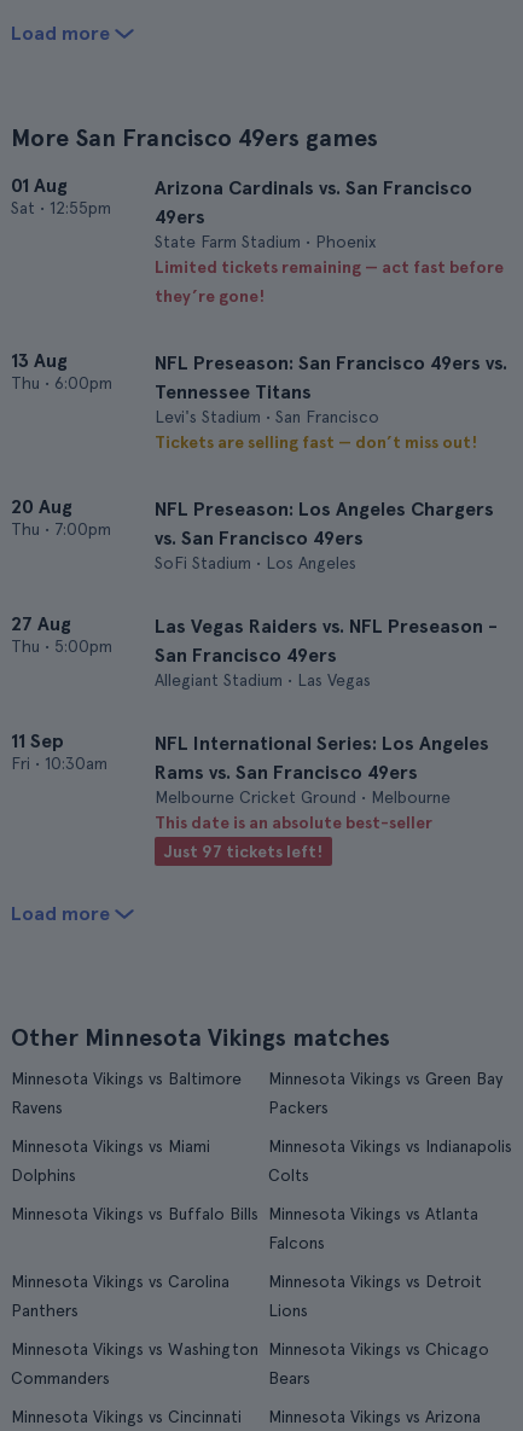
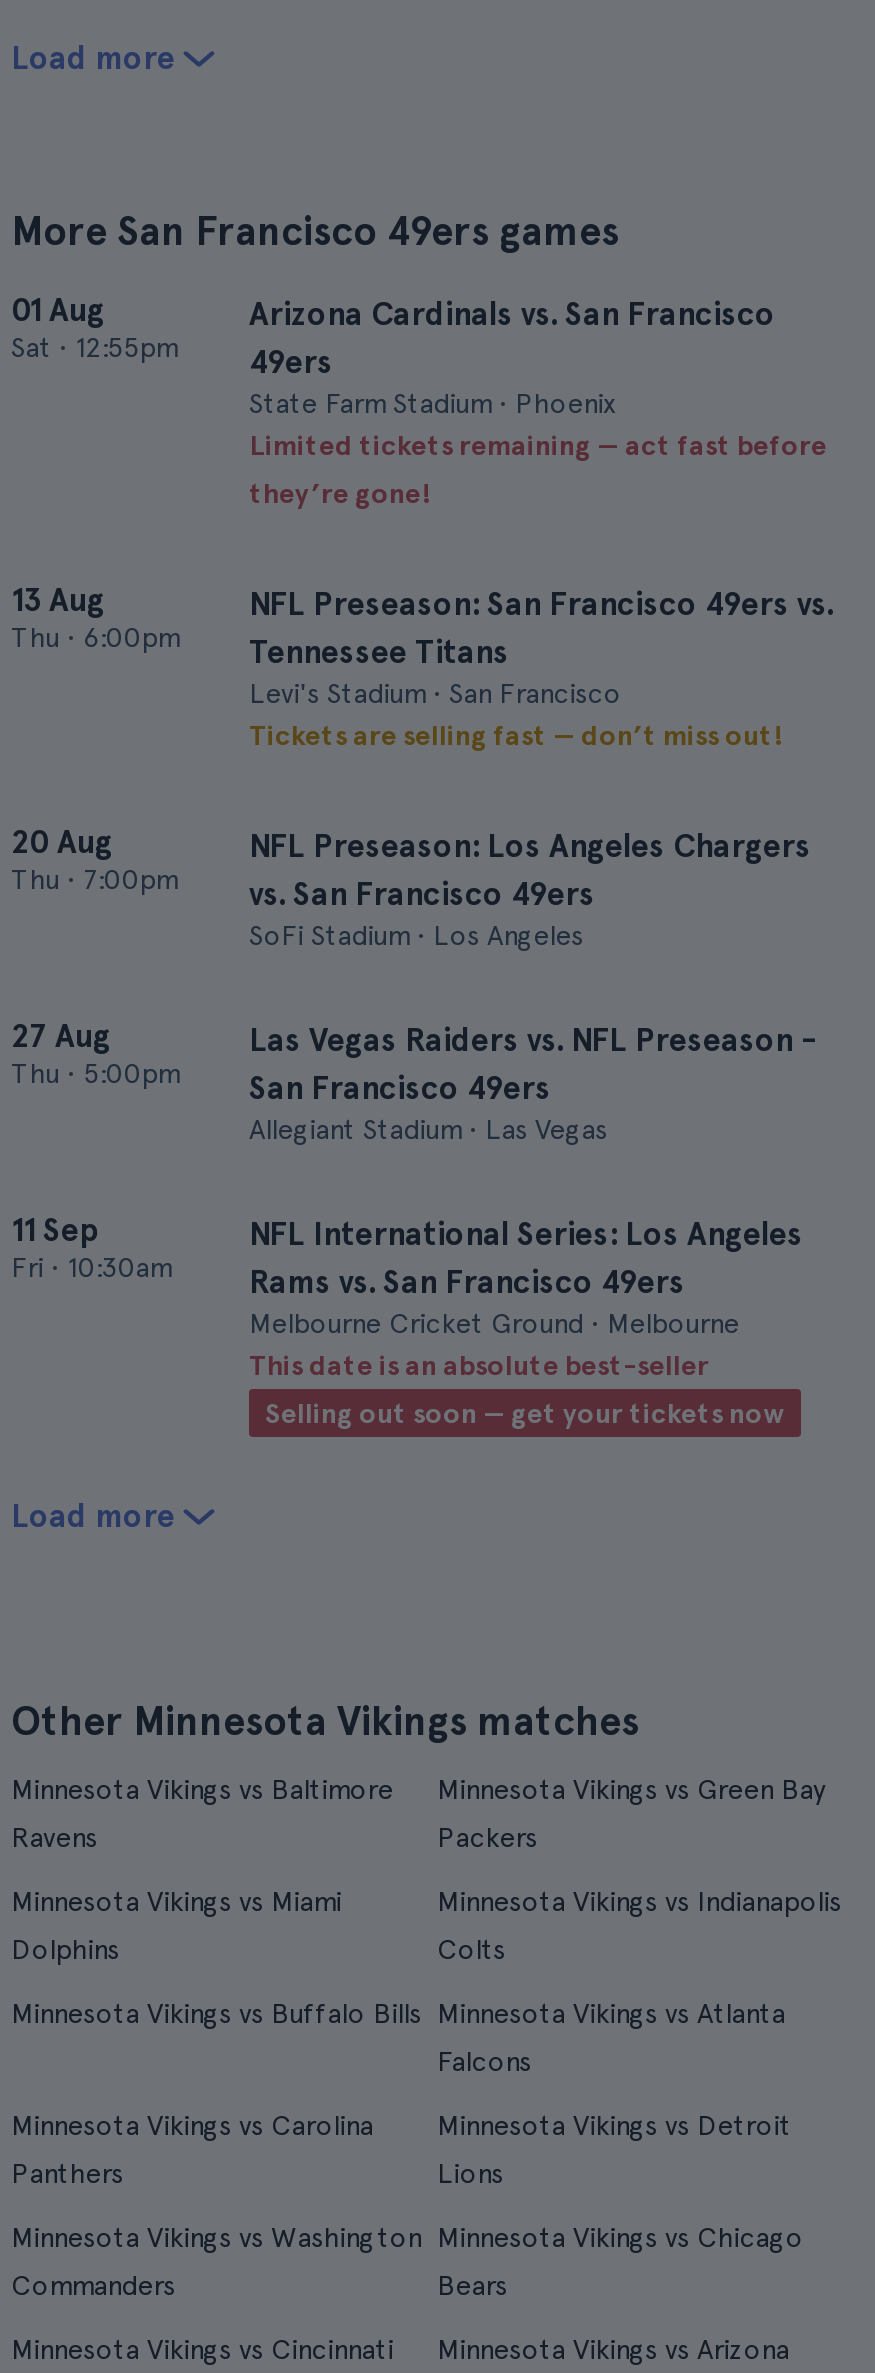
[164,842,322,861] Just 97 tickets left! -> [265,1397,785,1429] Selling out soon — get your tickets now

